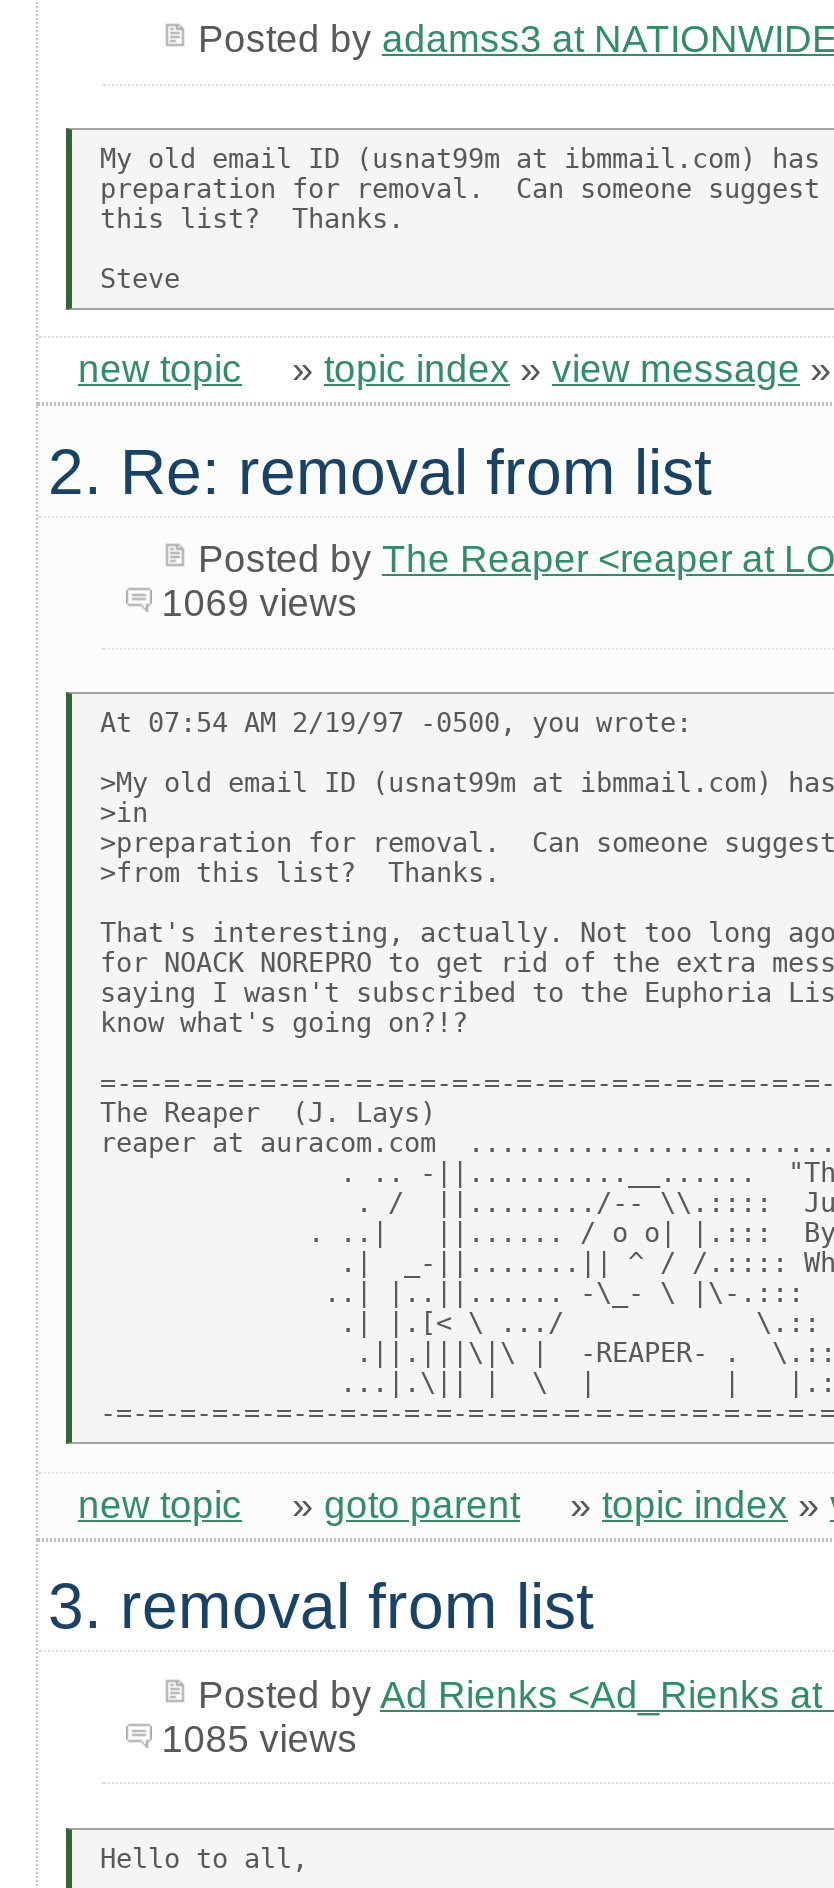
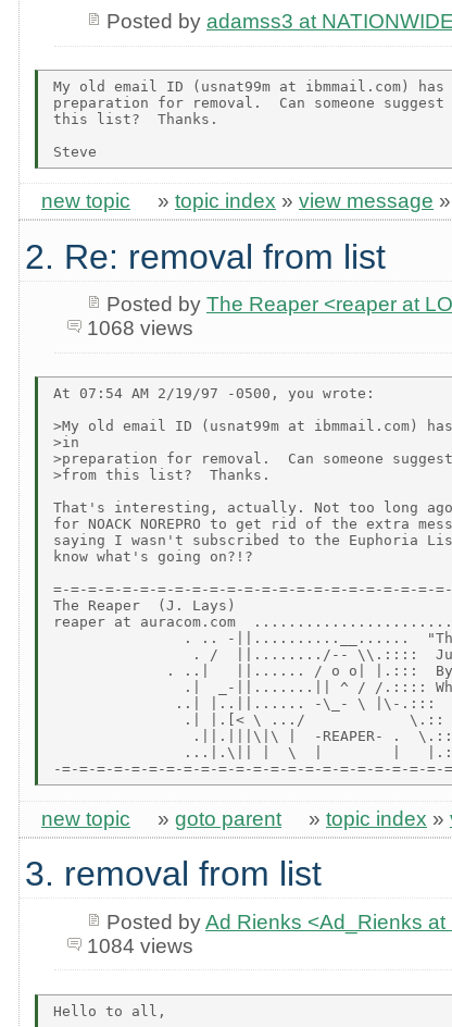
[161,583,357,625] 1069 views -> [87,317,193,340] 1068 views
[161,1717,357,1759] 1085 views -> [87,934,193,957] 1084 views

